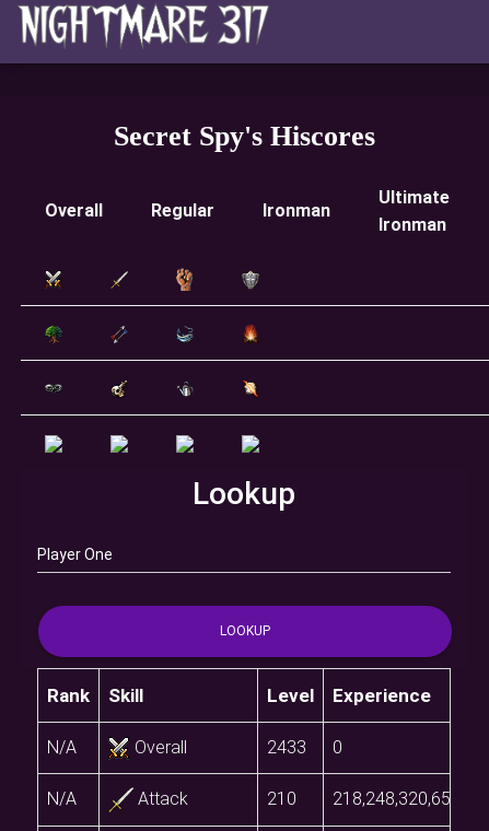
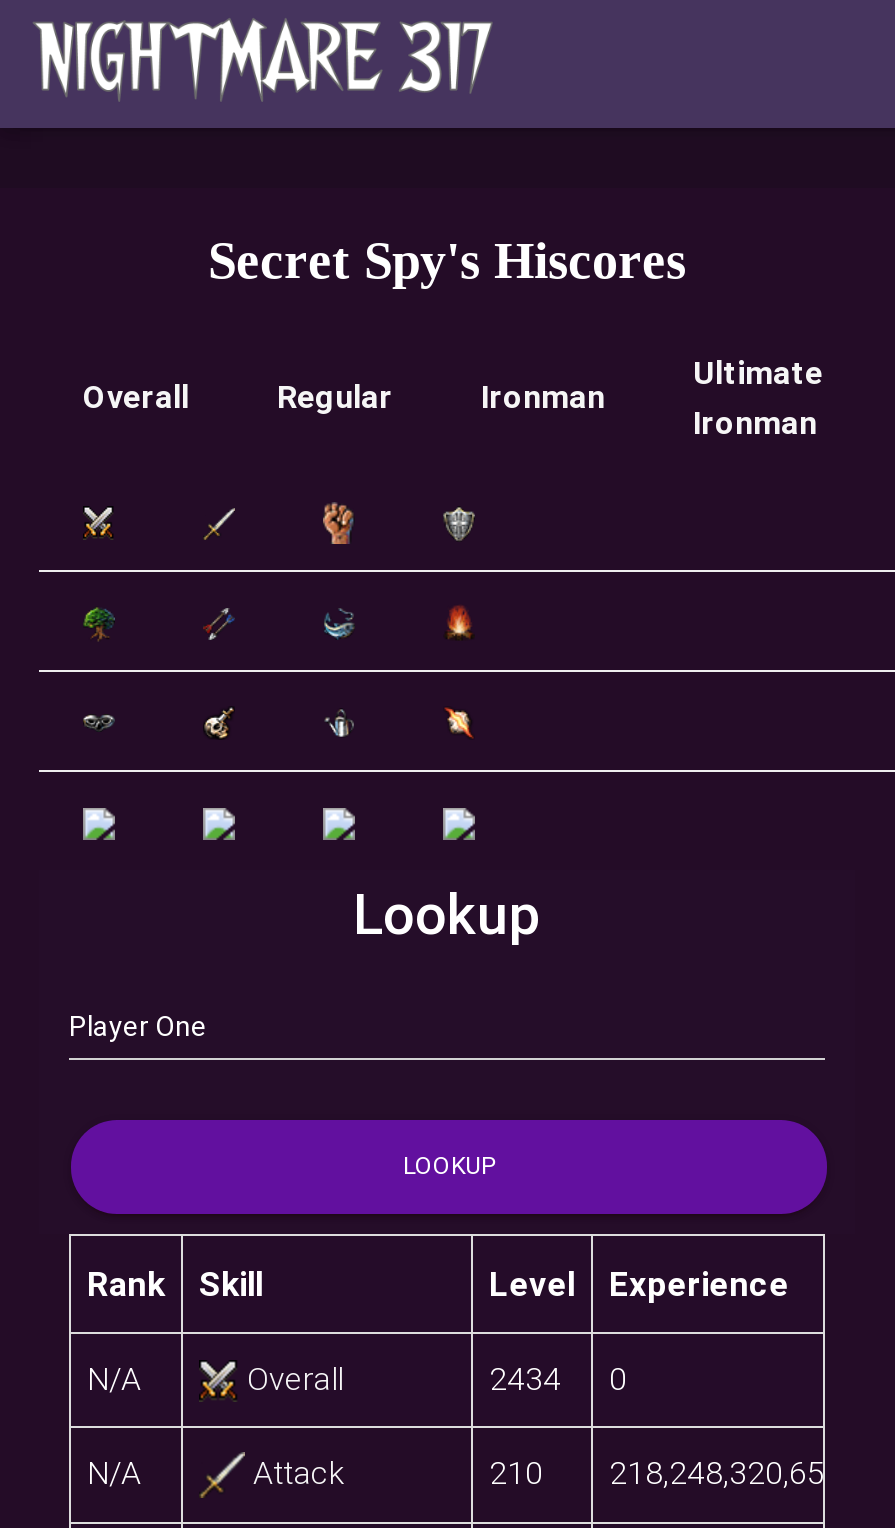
[267,737,342,758] 2433 0 -> [489,1360,627,1398] 2434 0

